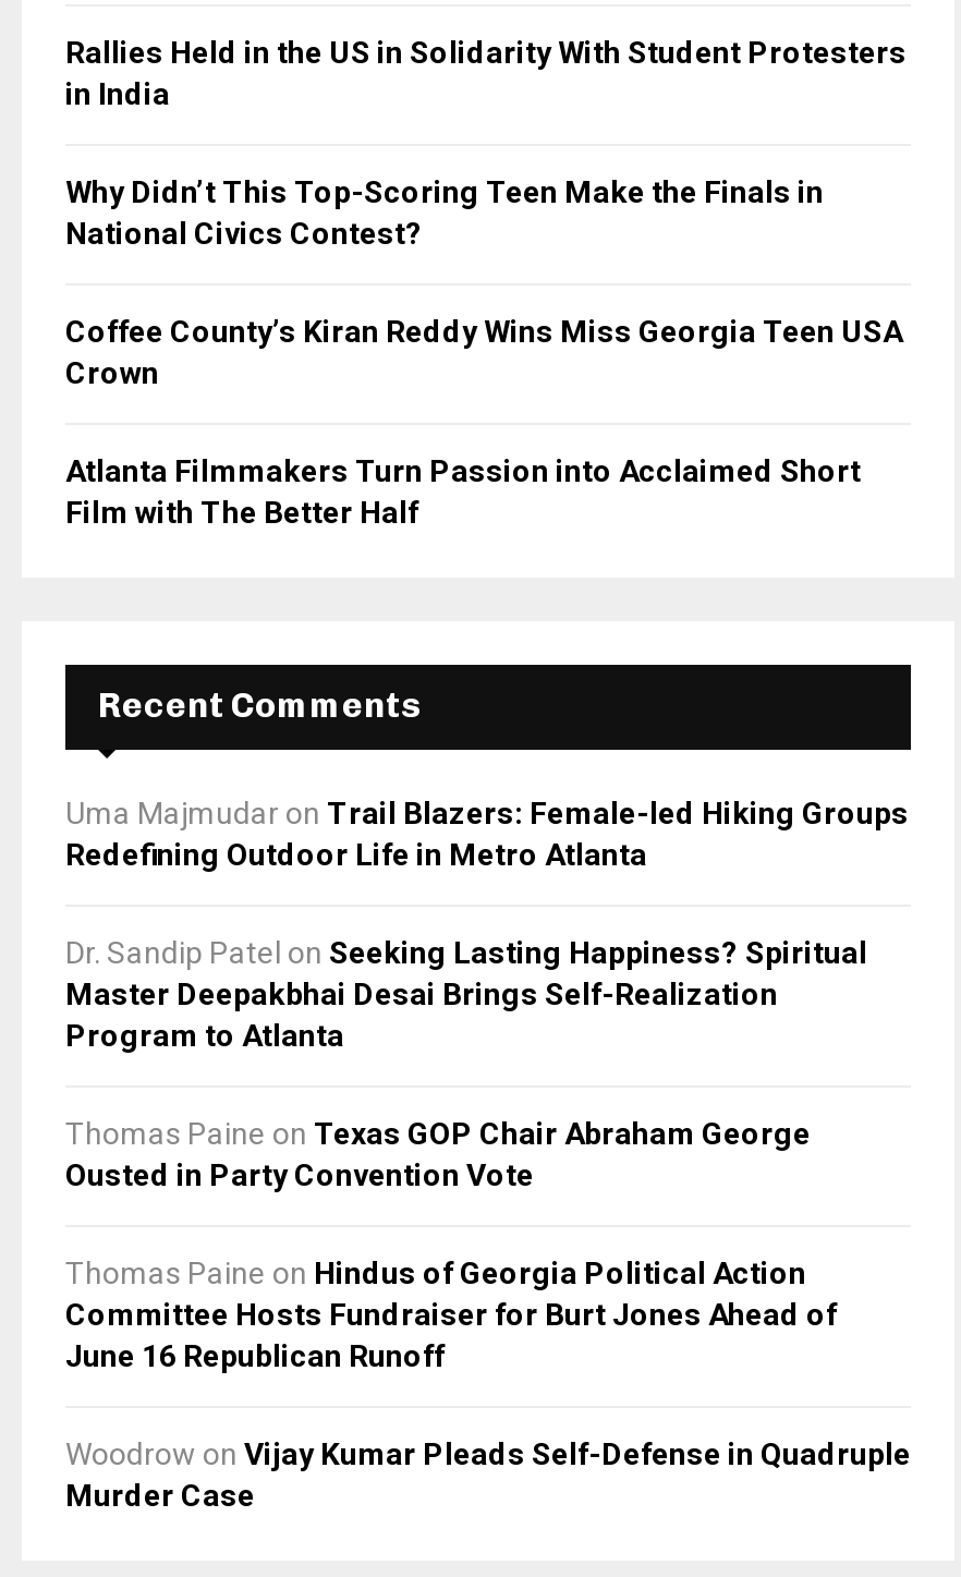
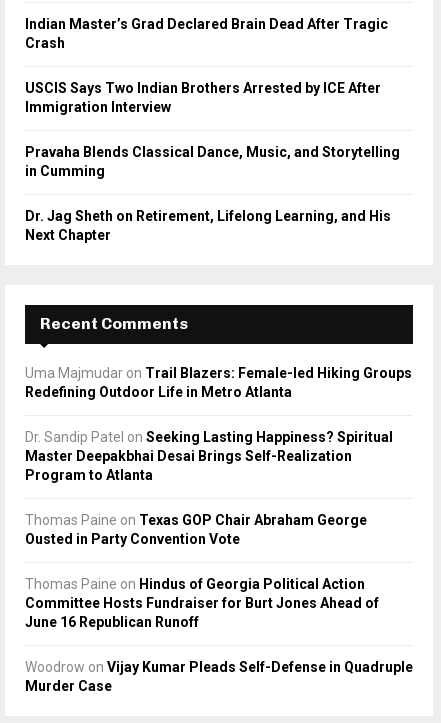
[65,34,907,111] Rallies Held in the US in Solidarity With Student Protesters | in India -> [25,16,388,51] Indian Master’s Grad Declared Brain Dead After Tragic | Crash
[65,174,824,250] Why Didn’t This Top-Scoring Teen Make the Finals in | National Civics Contest? -> [25,80,381,115] USCIS Says Two Indian Brothers Arrested by ICE After | Immigration Interview
[65,313,902,390] Coffee County’s Kiran Reddy Wins Miss Georgia Teen USA | Crown -> [25,144,400,179] Pravaha Blends Classical Dance, Music, and Storytelling | in Cumming
[65,453,861,529] Atlanta Filmmakers Turn Passion into Acclaimed Short | Film with The Better Half -> [25,208,391,243] Dr. Jag Sheth on Retirement, Lifelong Learning, and His | Next Chapter

